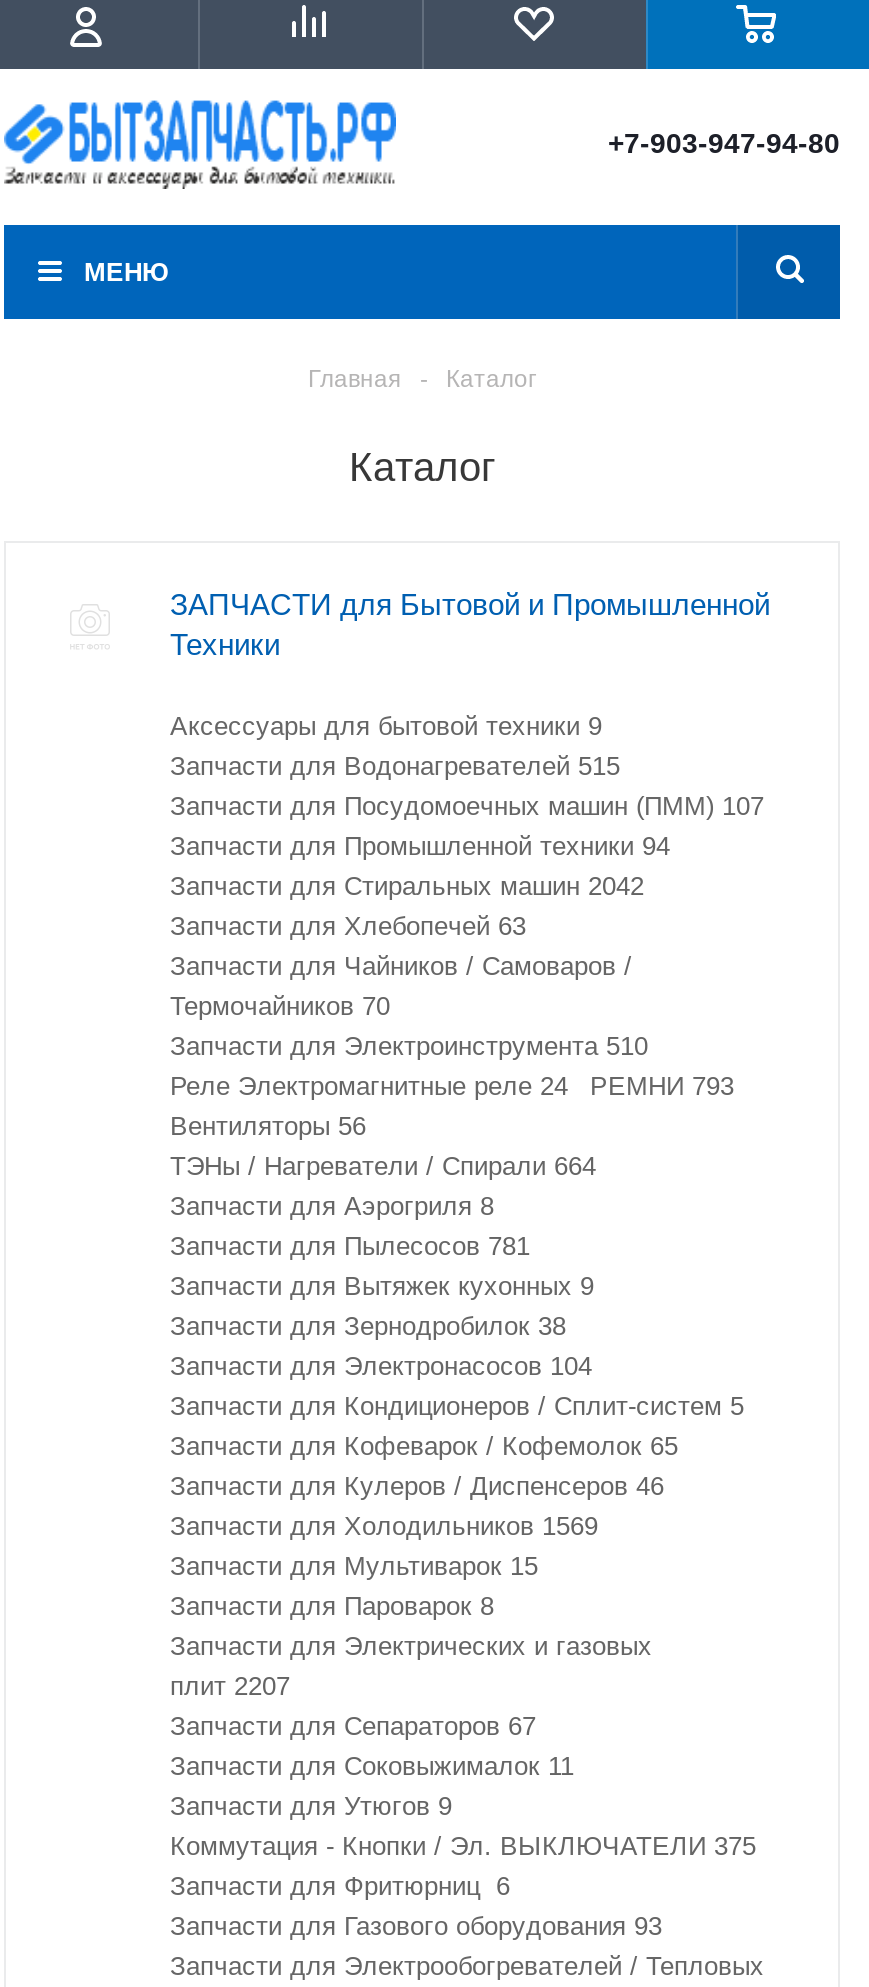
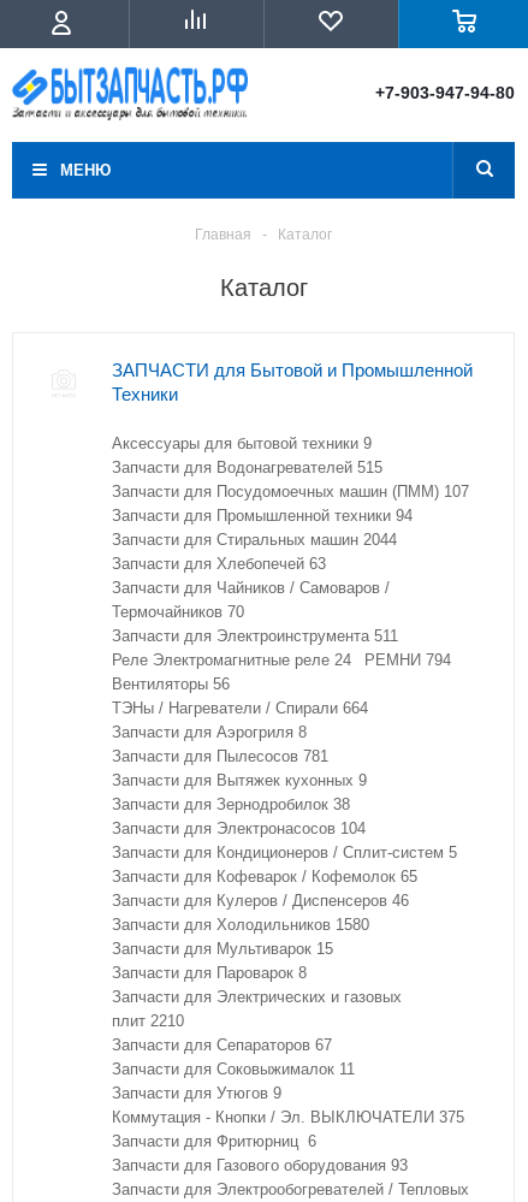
[170,871,644,901] Запчасти для Стиральных машин 2042 -> [112,531,397,549] Запчасти для Стиральных машин 2044
[170,1031,648,1061] Запчасти для Электроинструмента 510 -> [112,627,398,645] Запчасти для Электроинструмента 511
[170,1071,734,1101] Реле Электромагнитные реле 24 РЕМНИ 793 -> [112,651,451,669] Реле Электромагнитные реле 24 РЕМНИ 794
[170,1511,598,1541] Запчасти для Холодильников 1569 -> [112,916,369,934] Запчасти для Холодильников 1580
[170,1671,290,1701] плит 2207 -> [112,1012,184,1030] плит 2210

